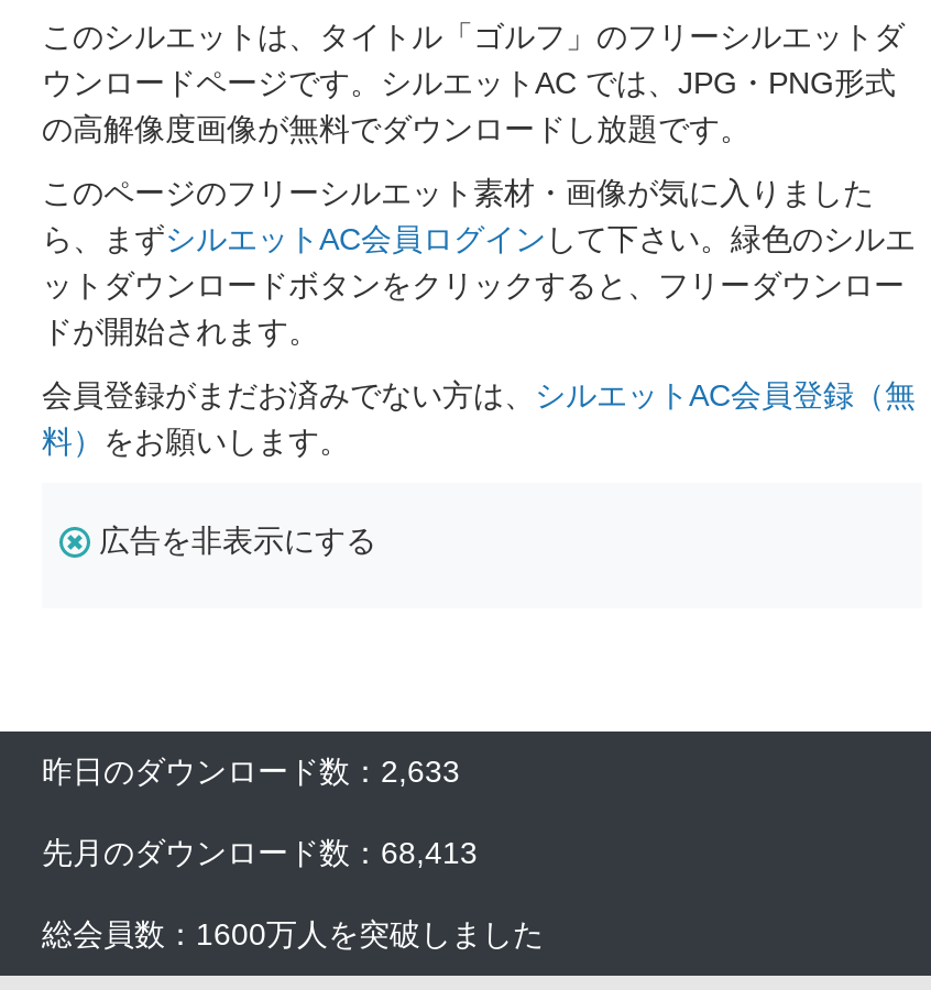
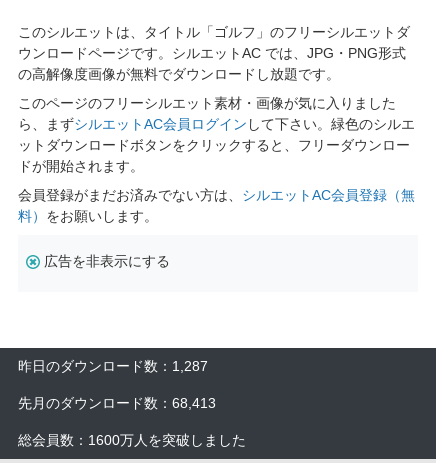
[42,754,460,789] 昨日のダウンロード数：2,633 -> [18,358,208,374] 昨日のダウンロード数：1,287

